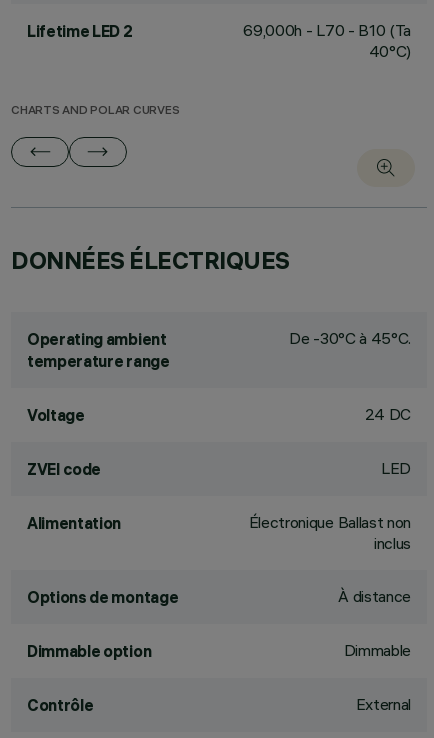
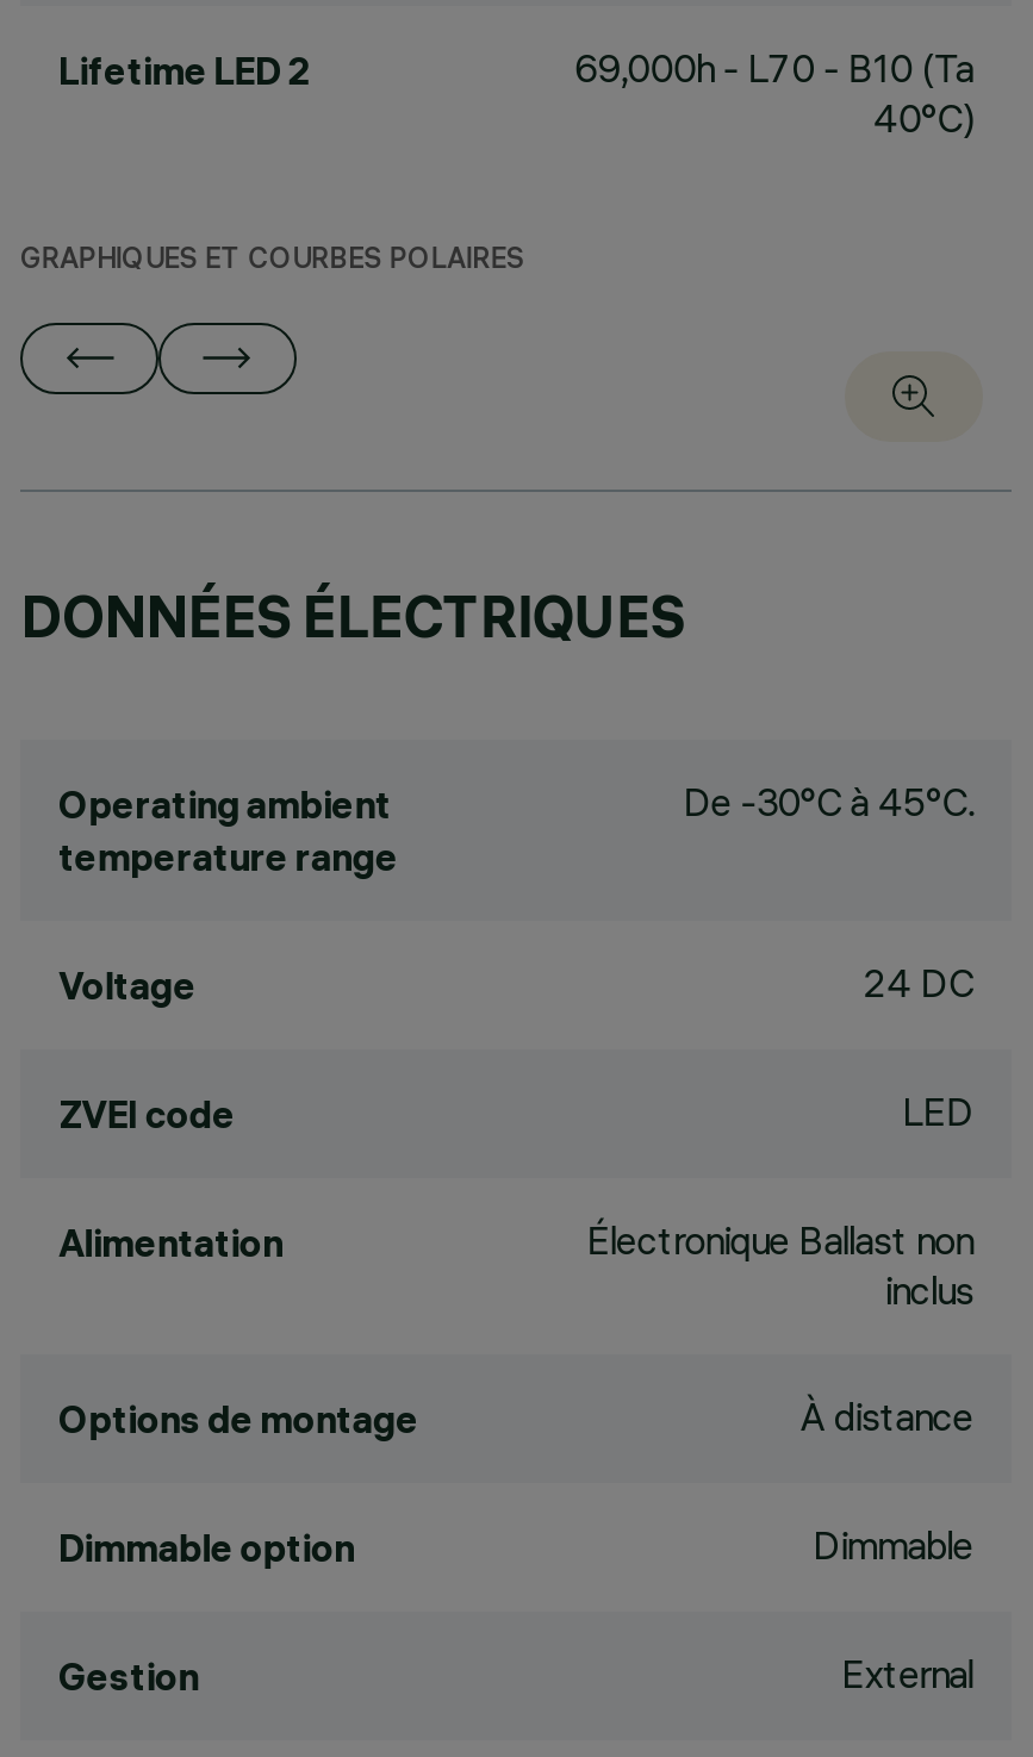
[11,105,179,118] CHARTS AND POLAR CURVES -> [20,247,525,278] GRAPHIQUES ET COURBES POLAIRES
[27,695,93,715] Contrôle -> [58,1652,198,1700] Gestion

